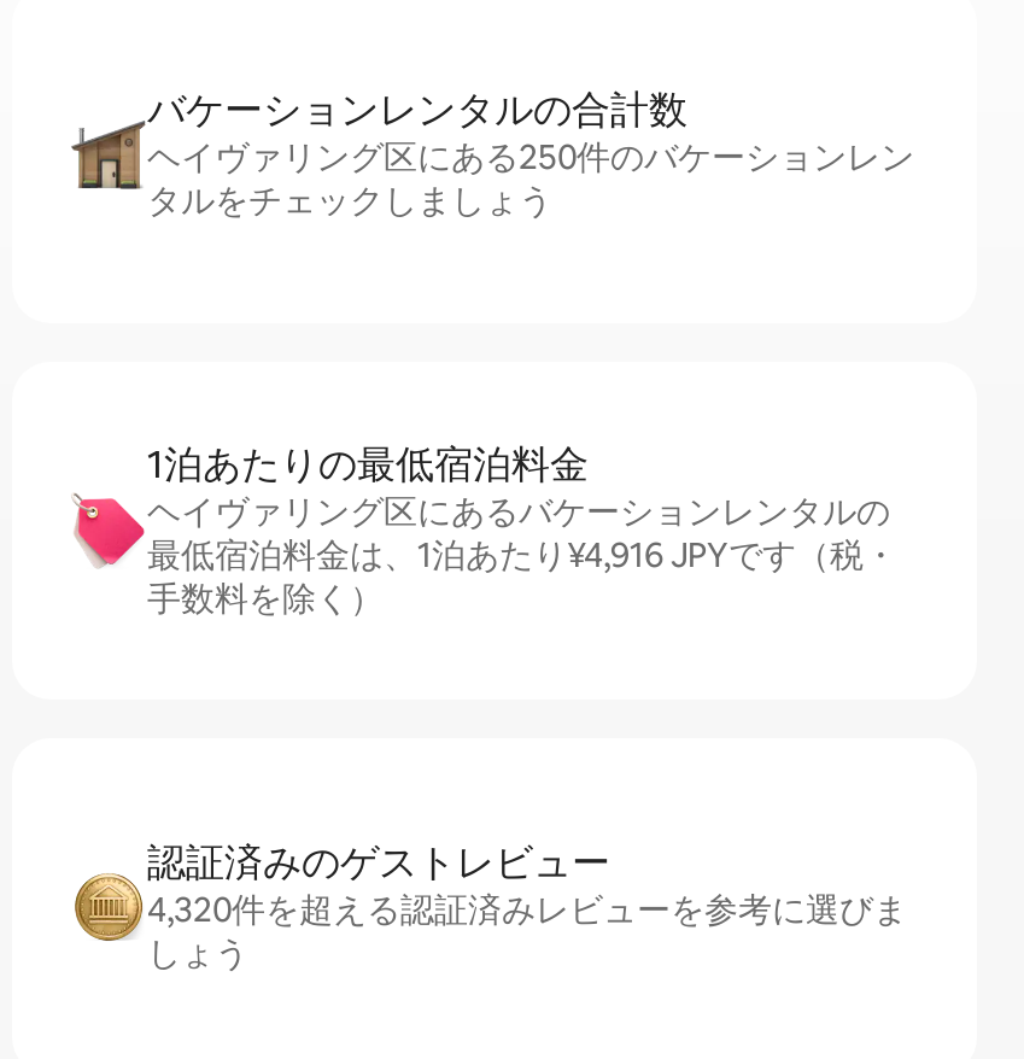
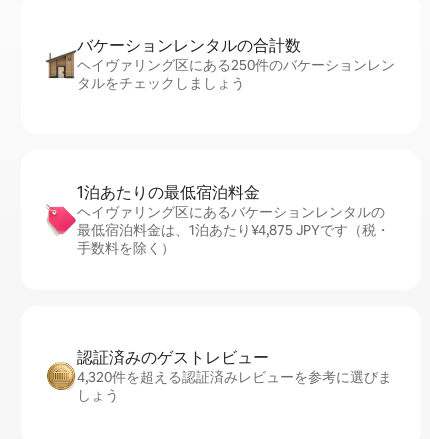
[147,533,897,577] 最低宿泊料金は、1泊あたり¥4,916 JPYです（税・ -> [77,221,390,239] 最低宿泊料金は、1泊あたり¥4,875 JPYです（税・

